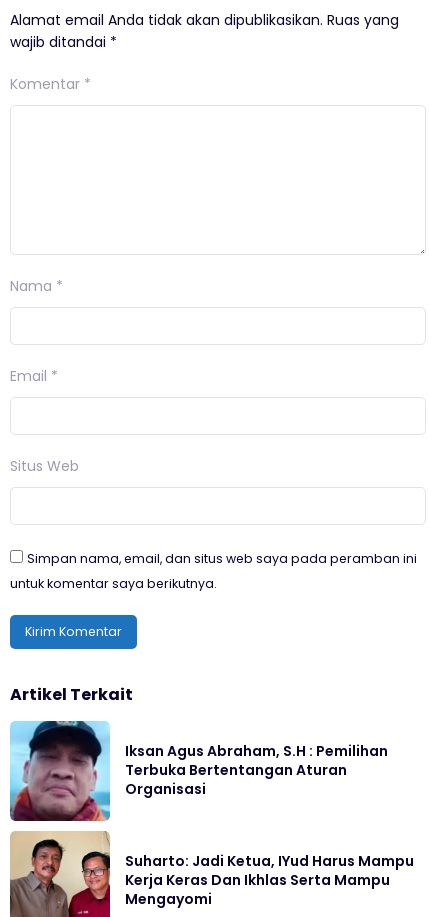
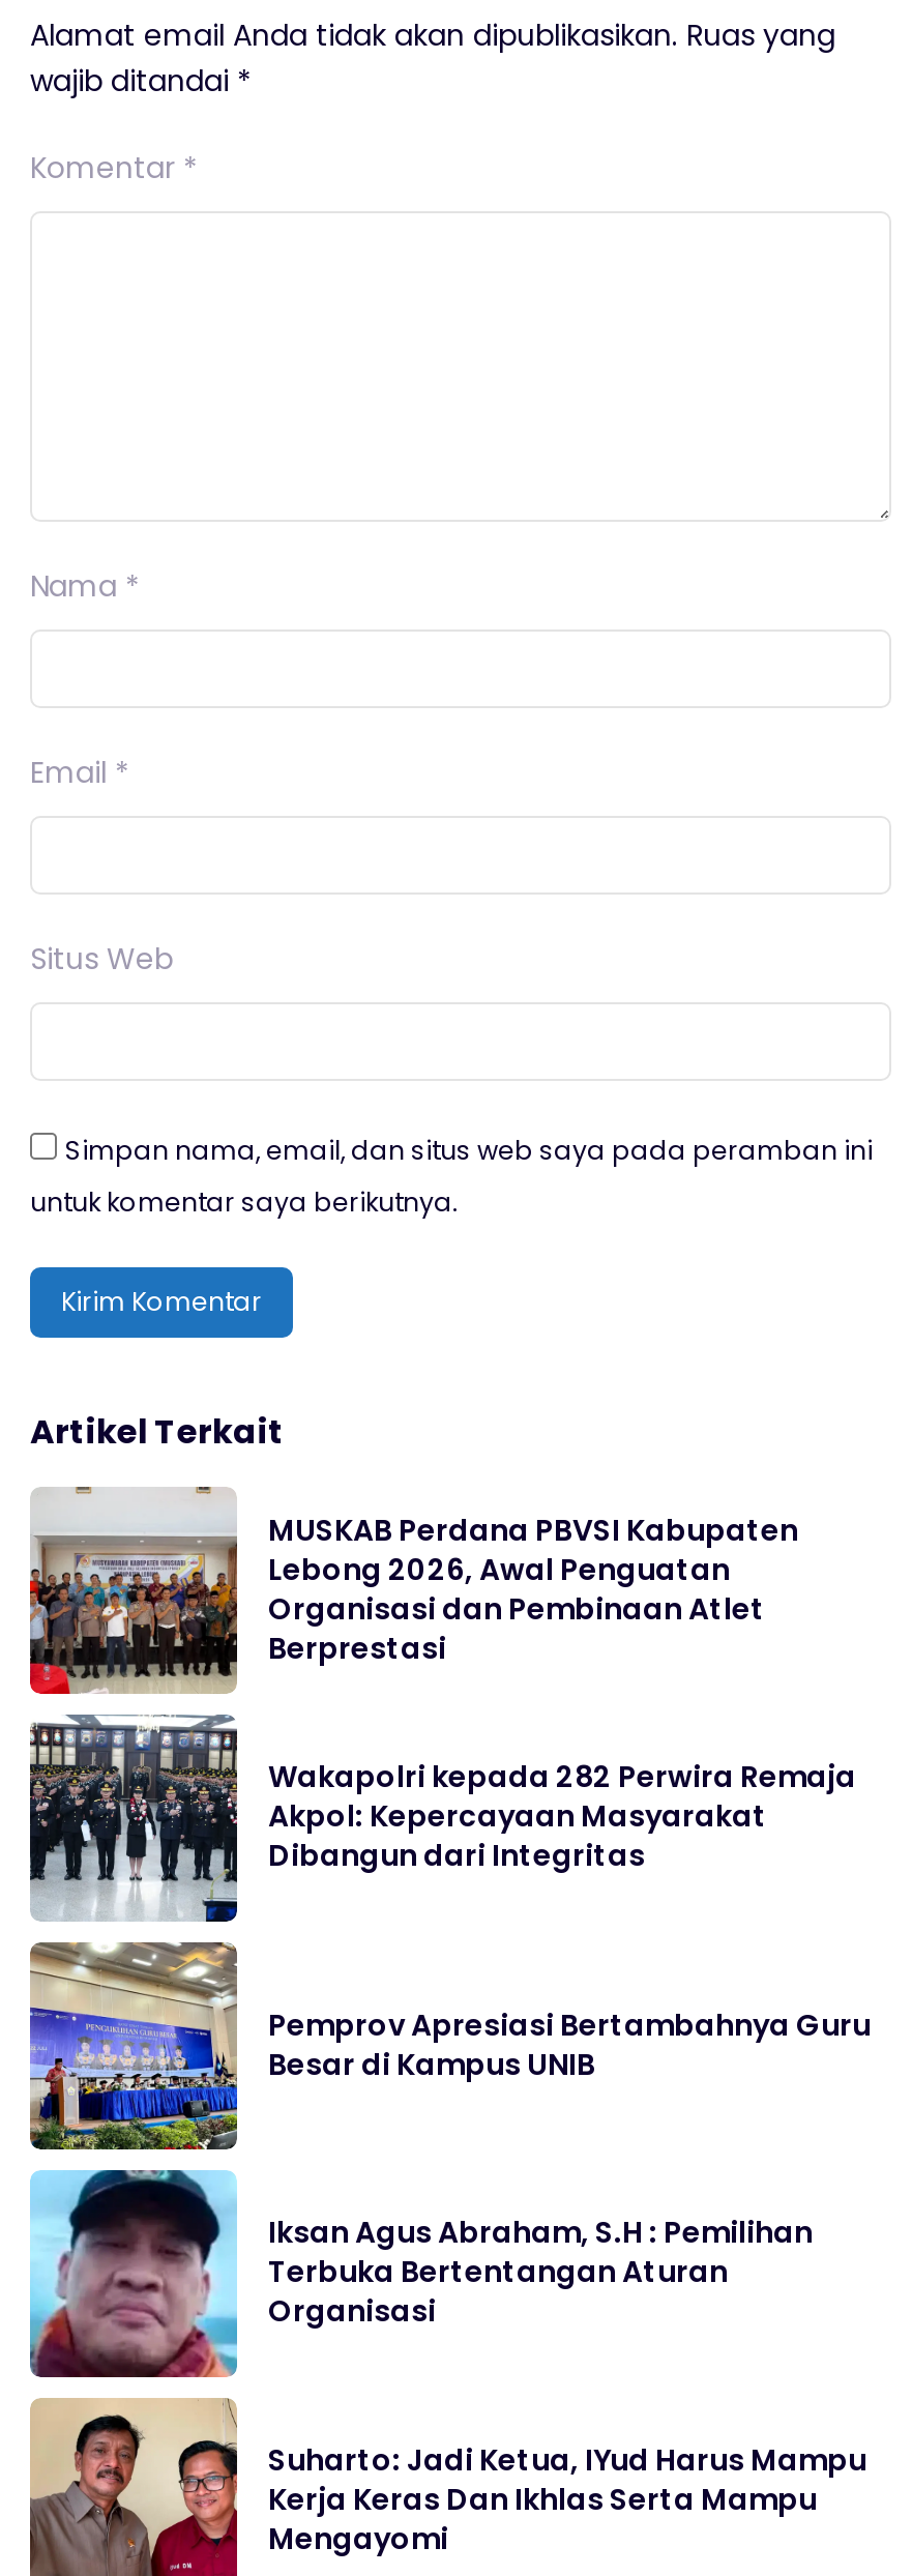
none -> [28,1485,856,1876] [image] | MUSKAB Perdana PBVSI Kabupaten | Lebong 2026, Awal Penguatan | Organisasi dan Pembinaan Atlet | Berprestasi | Wakapolri kepada 282 Perwira Remaja | Akpol: Kepercayaan Masyarakat | Dibangun dari Integritas
none -> [28,1940,871,2151] [image] | Pemprov Apresiasi Bertambahnya Guru | Besar di Kampus UNIB
none -> [28,1713,239,1924] [image]

